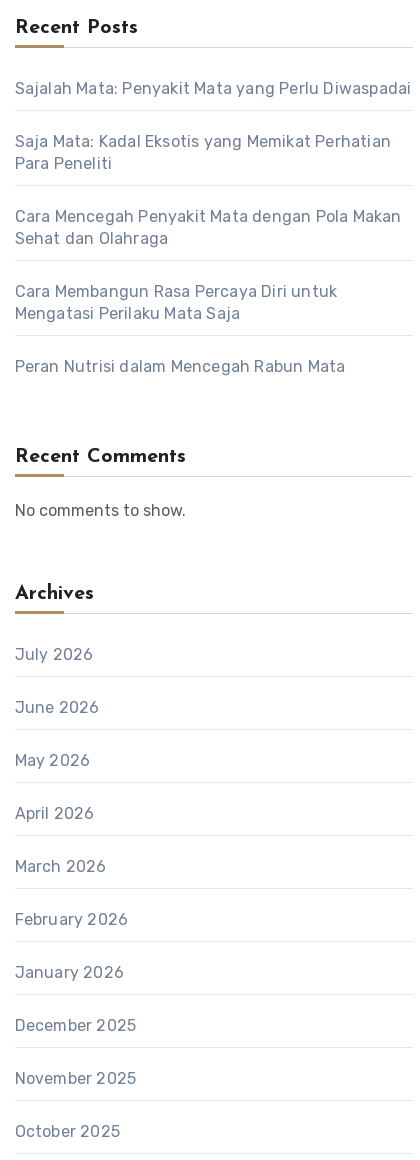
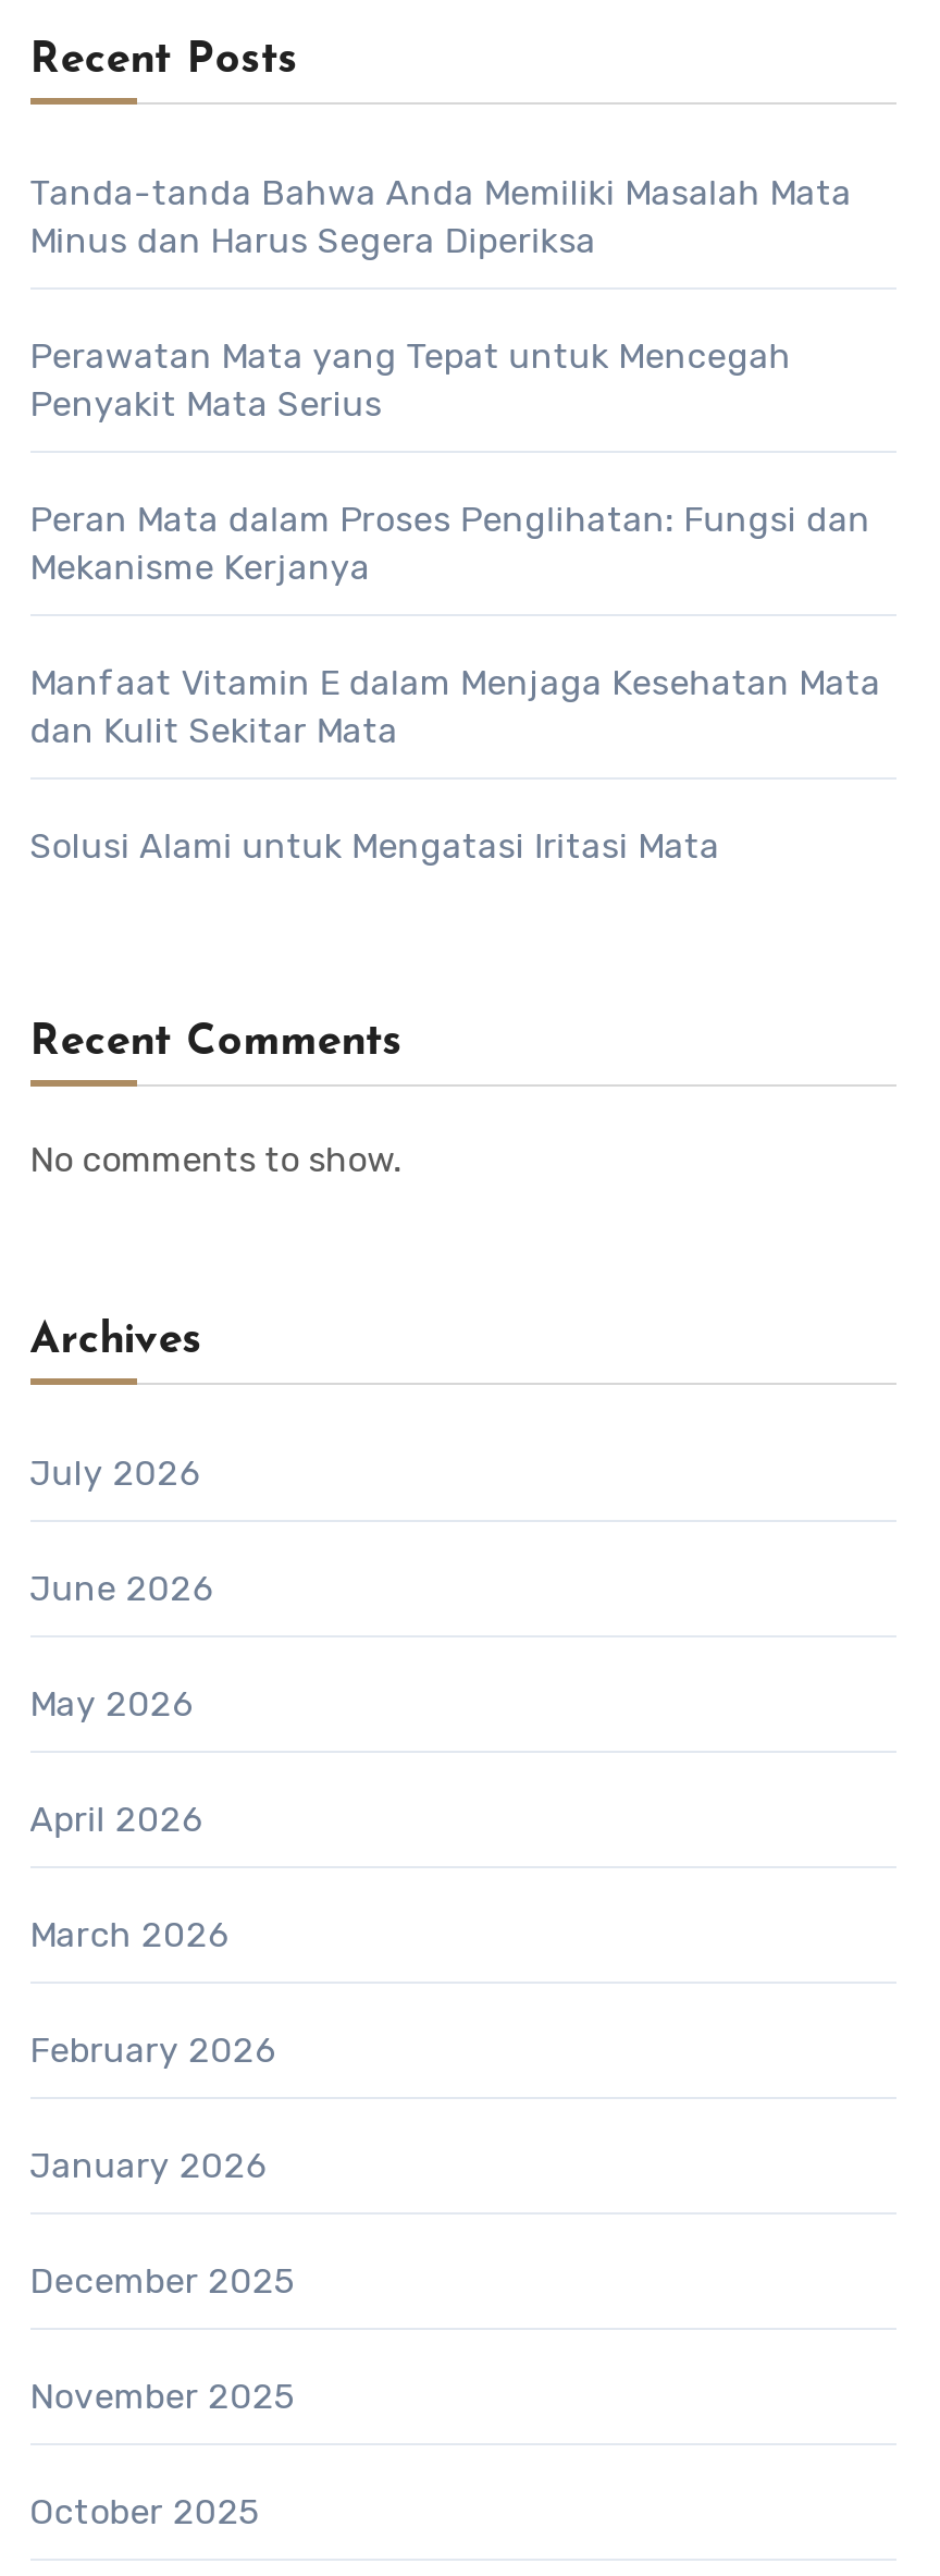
[15,79,411,98] Sajalah Mata: Penyakit Mata yang Perlu Diwaspadai -> [30,173,852,262] Tanda-tanda Bahwa Anda Memiliki Masalah Mata | Minus dan Harus Segera Diperiksa
[15,132,391,173] Saja Mata: Kadal Eksotis yang Memikat Perhatian | Para Peneliti -> [30,336,791,425] Perawatan Mata yang Tepat untuk Mencegah | Penyakit Mata Serius
[15,207,402,248] Cara Mencegah Penyakit Mata dengan Pola Makan | Sehat dan Olahraga -> [30,499,870,589] Peran Mata dalam Proses Penglihatan: Fungsi dan | Mekanisme Kerjanya
[15,282,337,323] Cara Membangun Rasa Percaya Diri untuk | Mengatasi Perilaku Mata Saja -> [30,663,881,752] Manfaat Vitamin E dalam Menjaga Kesehatan Mata | dan Kulit Sekitar Mata
[15,357,345,376] Peran Nutrisi dalam Mencegah Rabun Mata -> [30,826,720,867] Solusi Alami untuk Mengatasi Iritasi Mata

